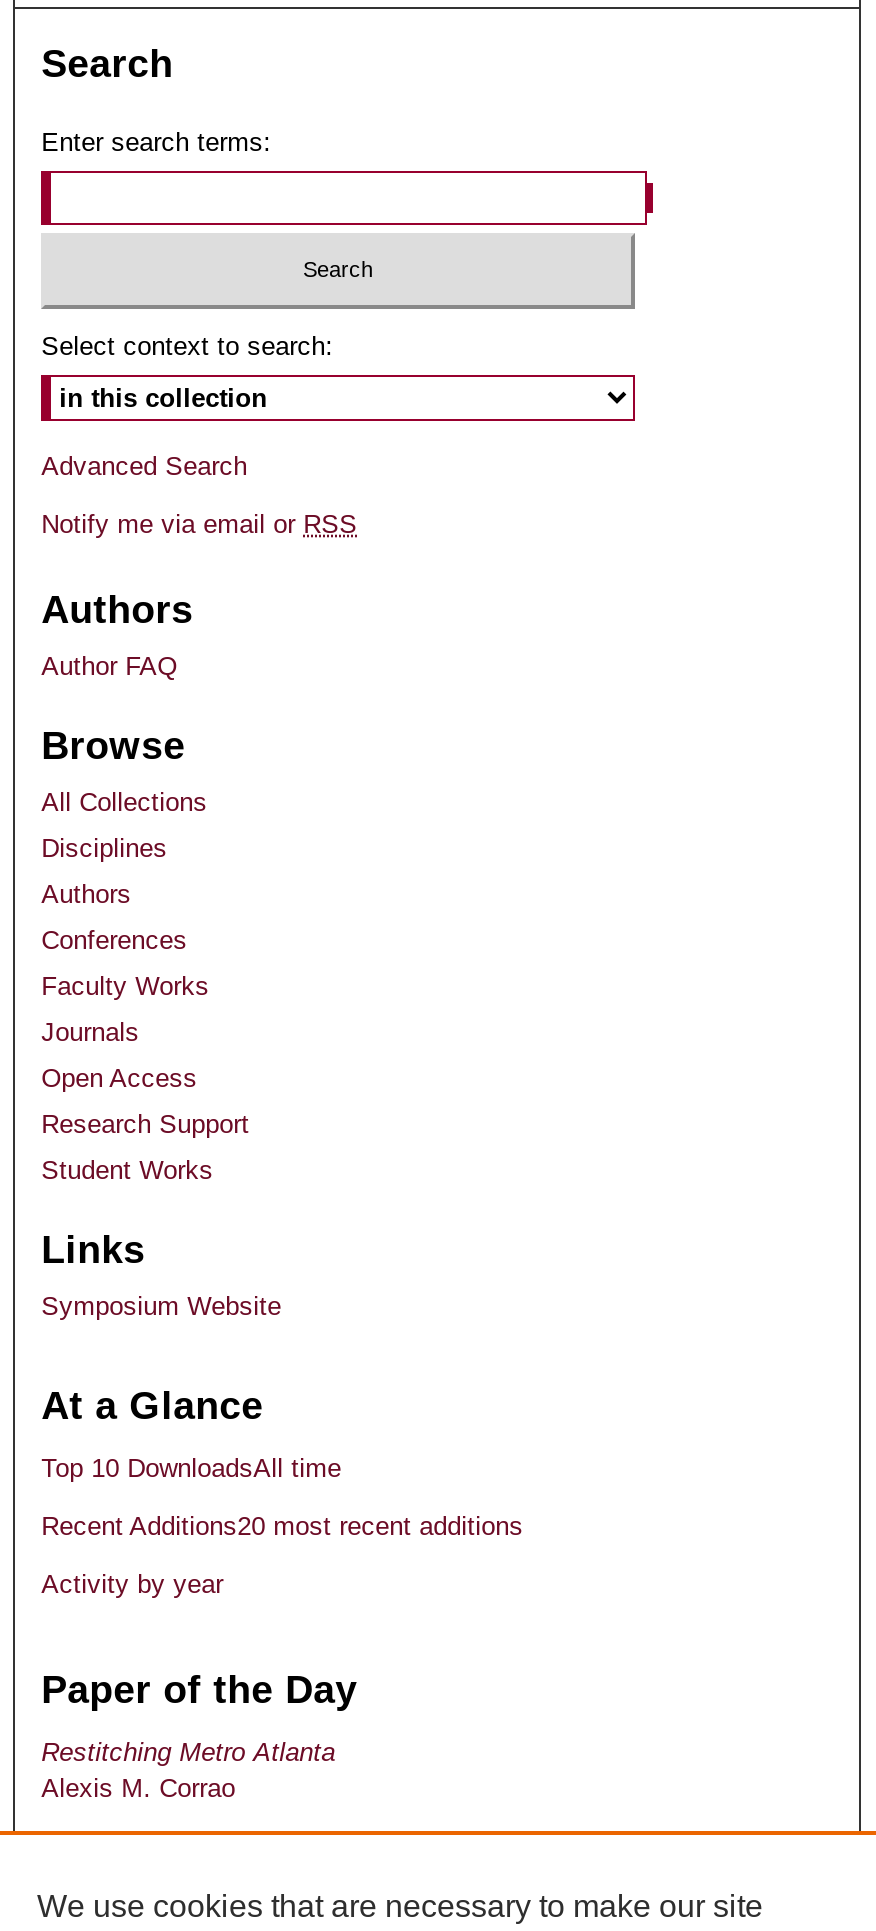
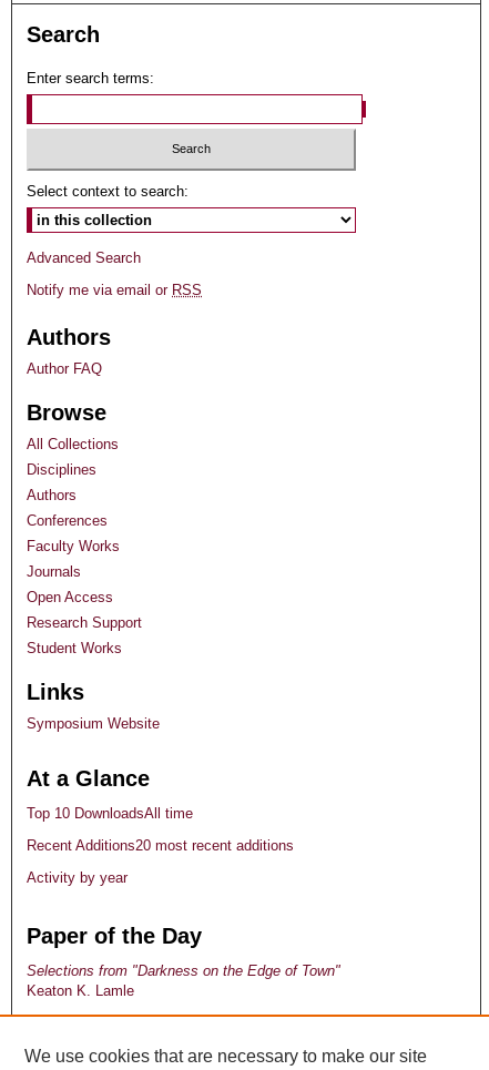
[41,1736,335,1802] Restitching Metro Atlanta | Alexis M. Corrao -> [27,962,341,998] Selections from "Darkness on the Edge of Town" | Keaton K. Lamle

